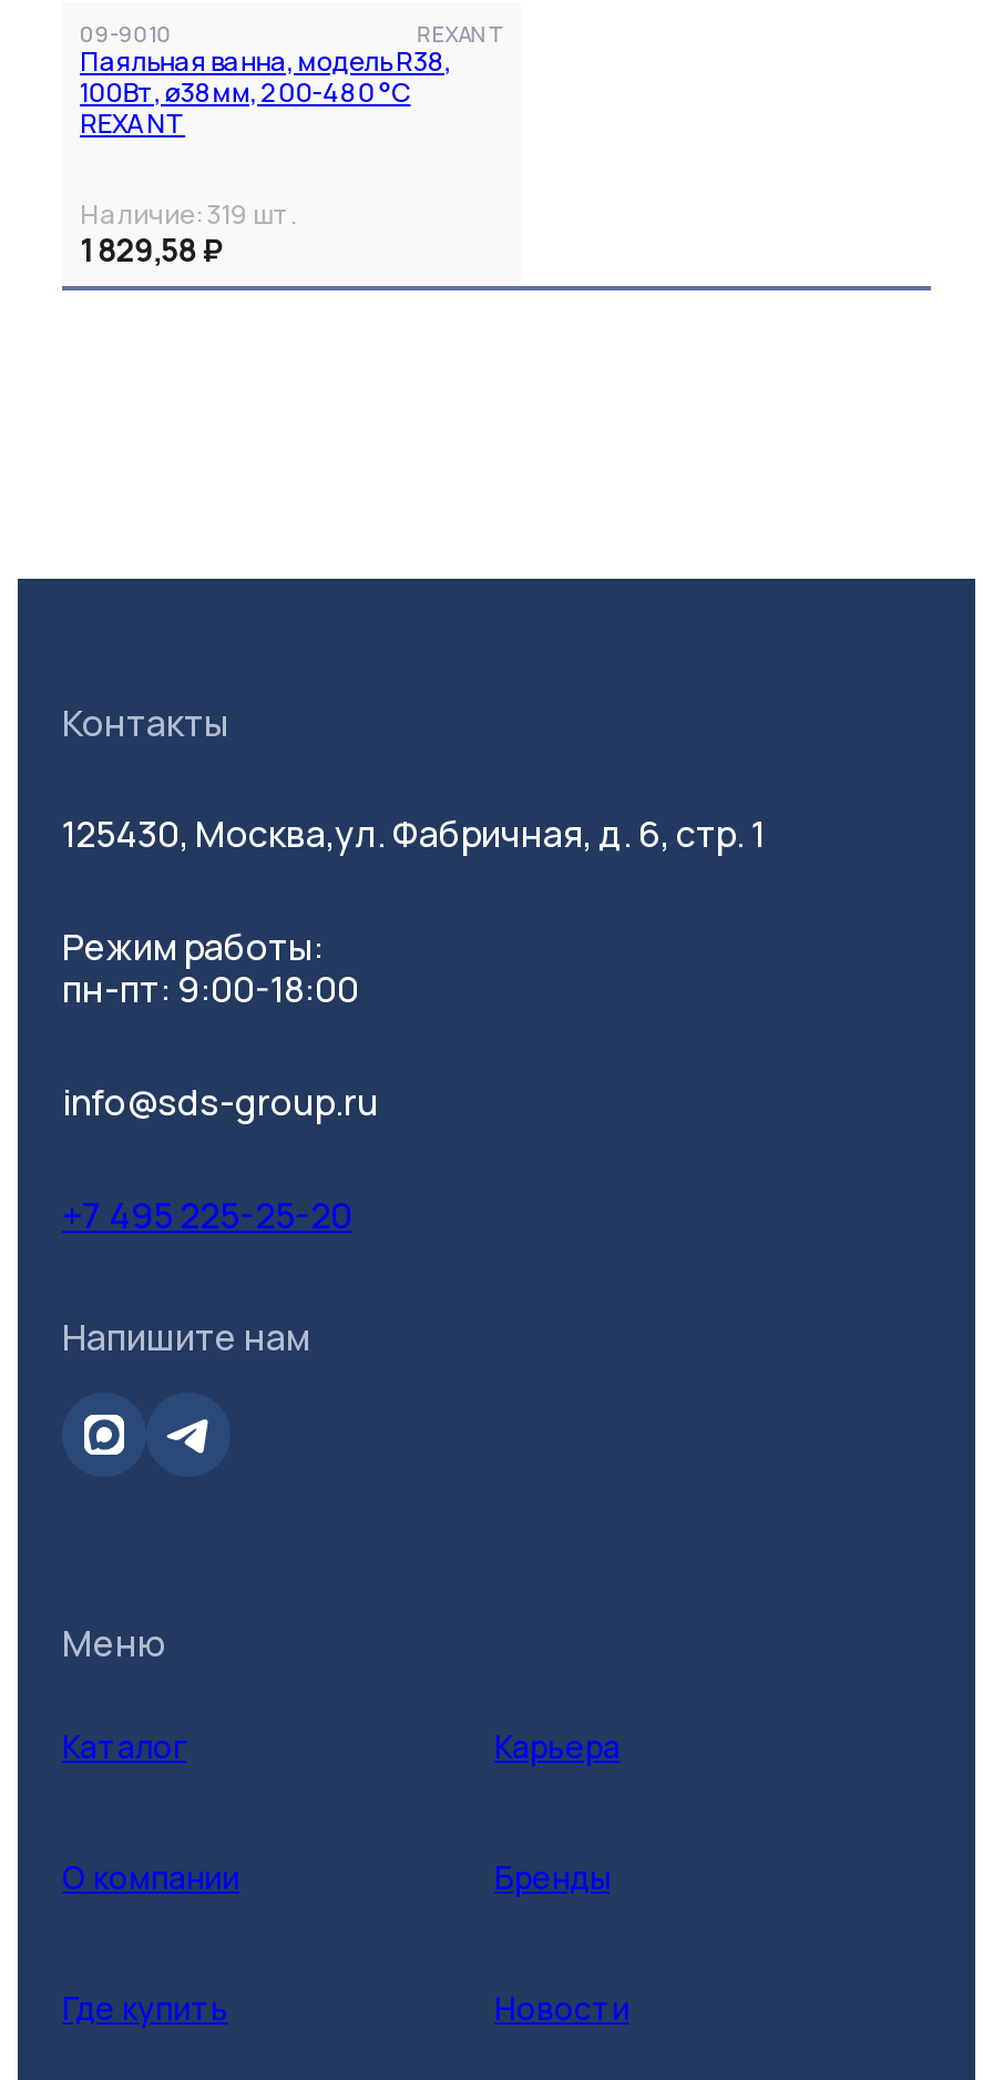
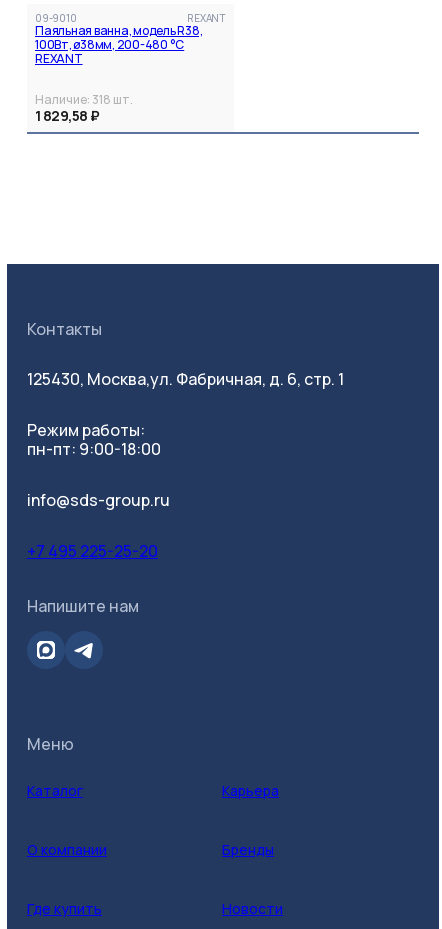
[80,196,297,234] Наличие: 319 шт. -> [35,91,133,108] Наличие: 318 шт.

